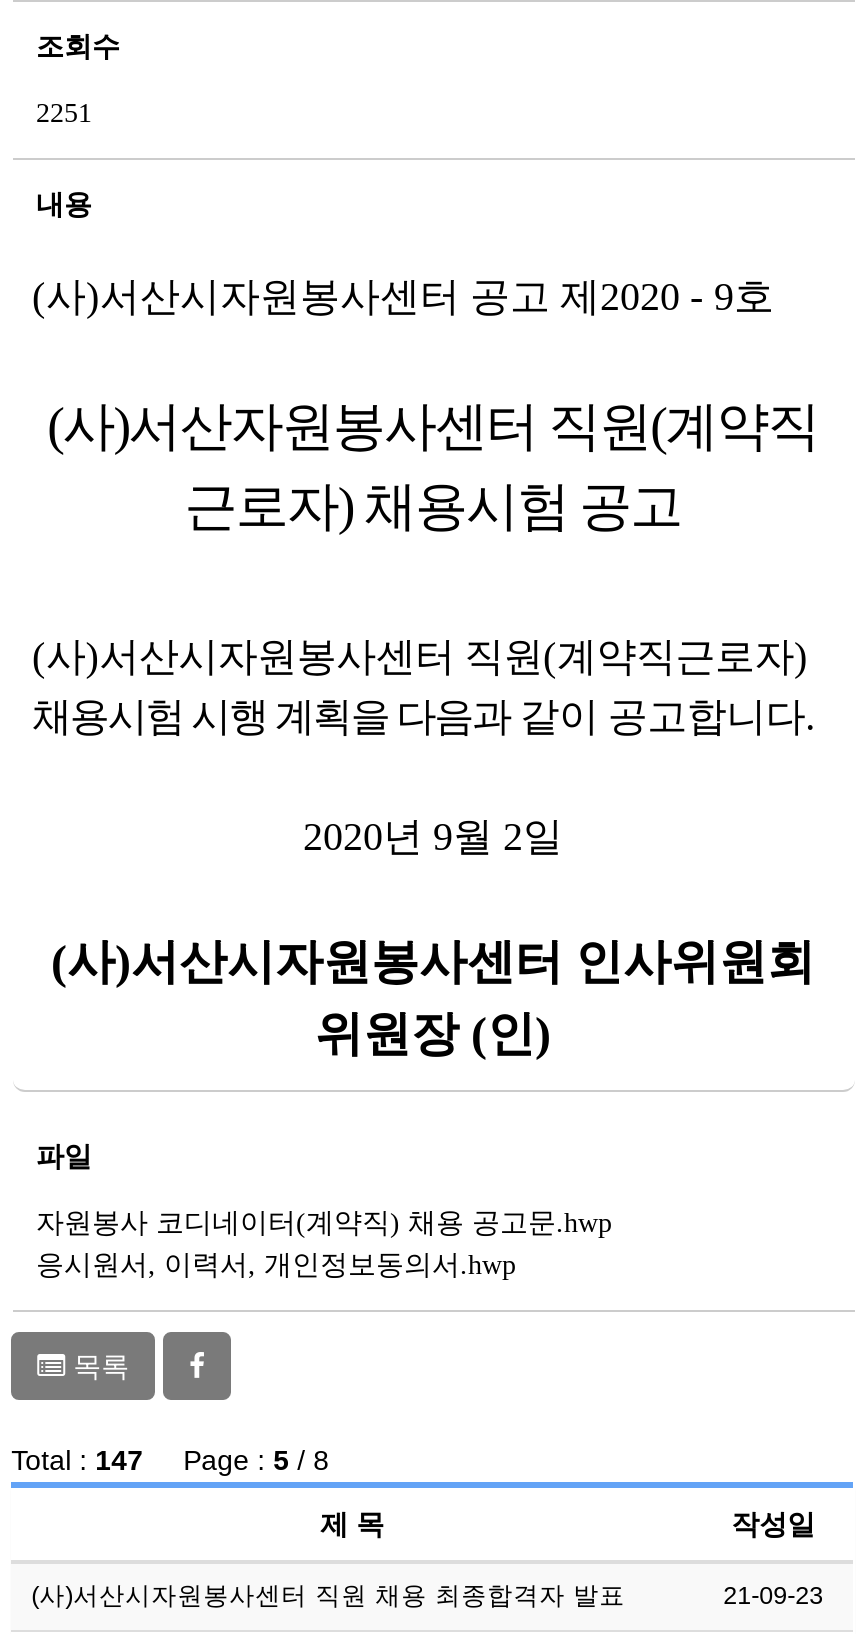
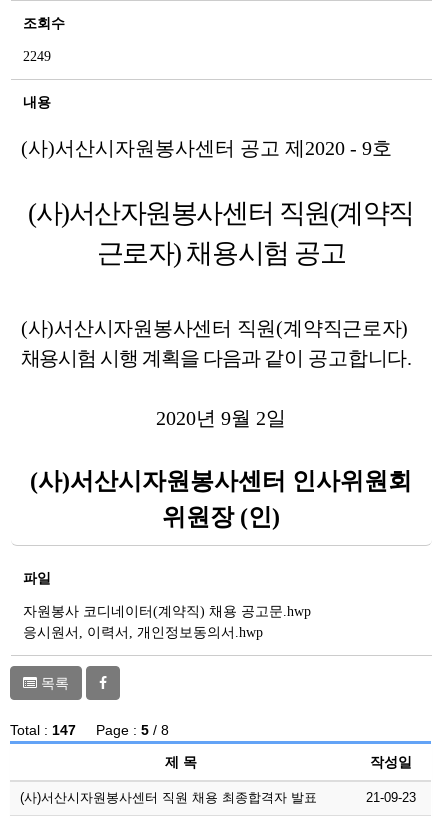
[36,98,92,128] 2251 -> [22,49,50,64] 2249

